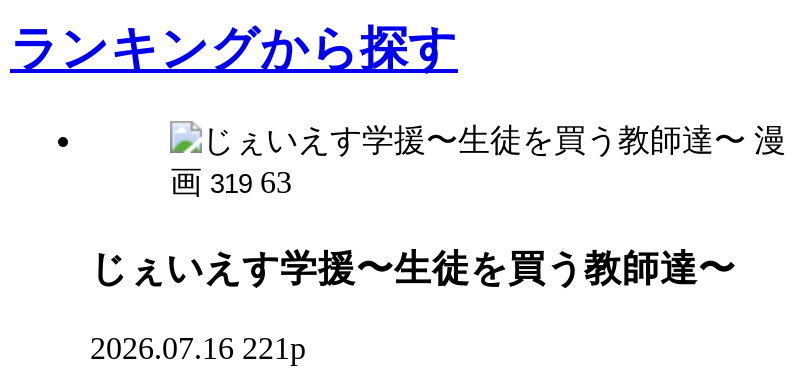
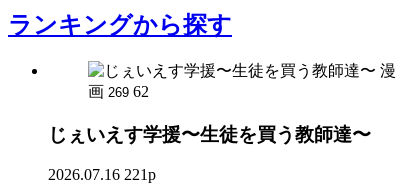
[170,165,292,199] 画 319 63 -> [88,83,149,100] 画 269 62

